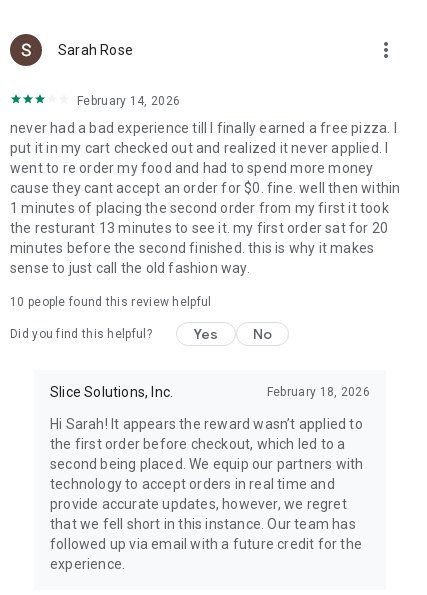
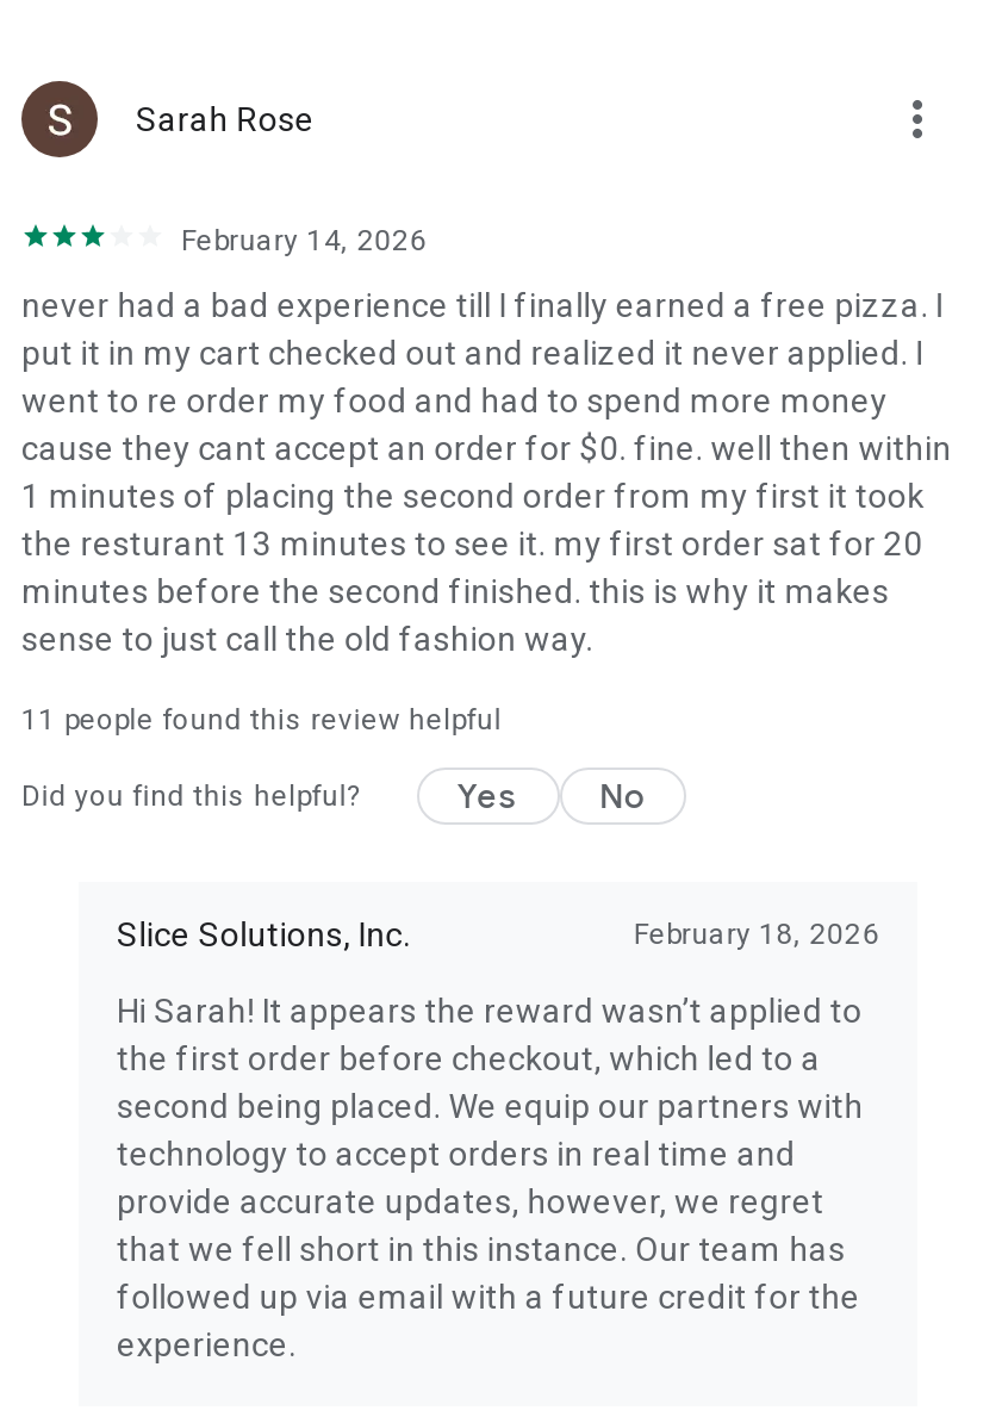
[10,295,211,309] 10 people found this review helpful -> [21,703,502,737] 11 people found this review helpful

